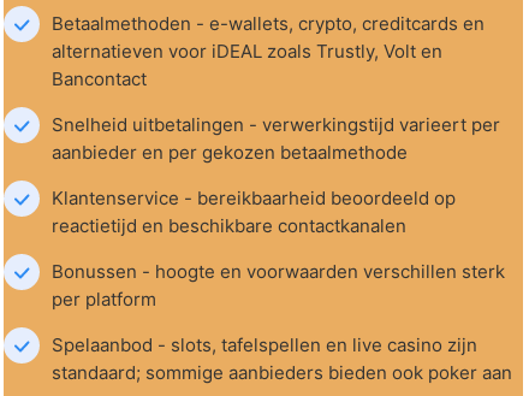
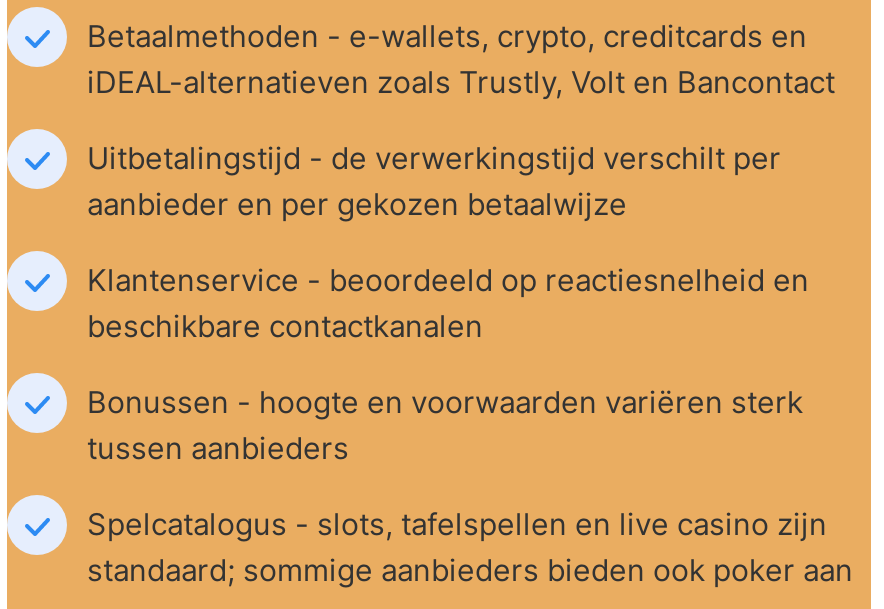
[52,40,442,90] alternatieven voor iDEAL zoals Trustly, Volt en | Bancontact -> [87,63,835,101] iDEAL-alternatieven zoals Trustly, Volt en Bancontact
[52,113,500,164] Snelheid uitbetalingen - verwerkingstijd varieert per | aanbieder en per gekozen betaalmethode -> [87,139,781,223] Uitbetalingstijd - de verwerkingstijd verschilt per | aanbieder en per gekozen betaalwijze
[52,187,456,237] Klantenservice - bereikbaarheid beoordeeld op | reactietijd en beschikbare contactkanalen -> [87,261,809,345] Klantenservice - beoordeeld op reactiesnelheid en | beschikbare contactkanalen
[52,260,505,311] Bonussen - hoogte en voorwaarden verschillen sterk | per platform -> [87,383,803,467] Bonussen - hoogte en voorwaarden variëren sterk | tussen aanbieders
[52,333,477,356] Spelaanbod - slots, tafelspellen en live casino zijn -> [87,505,827,543] Spelcatalogus - slots, tafelspellen en live casino zijn

